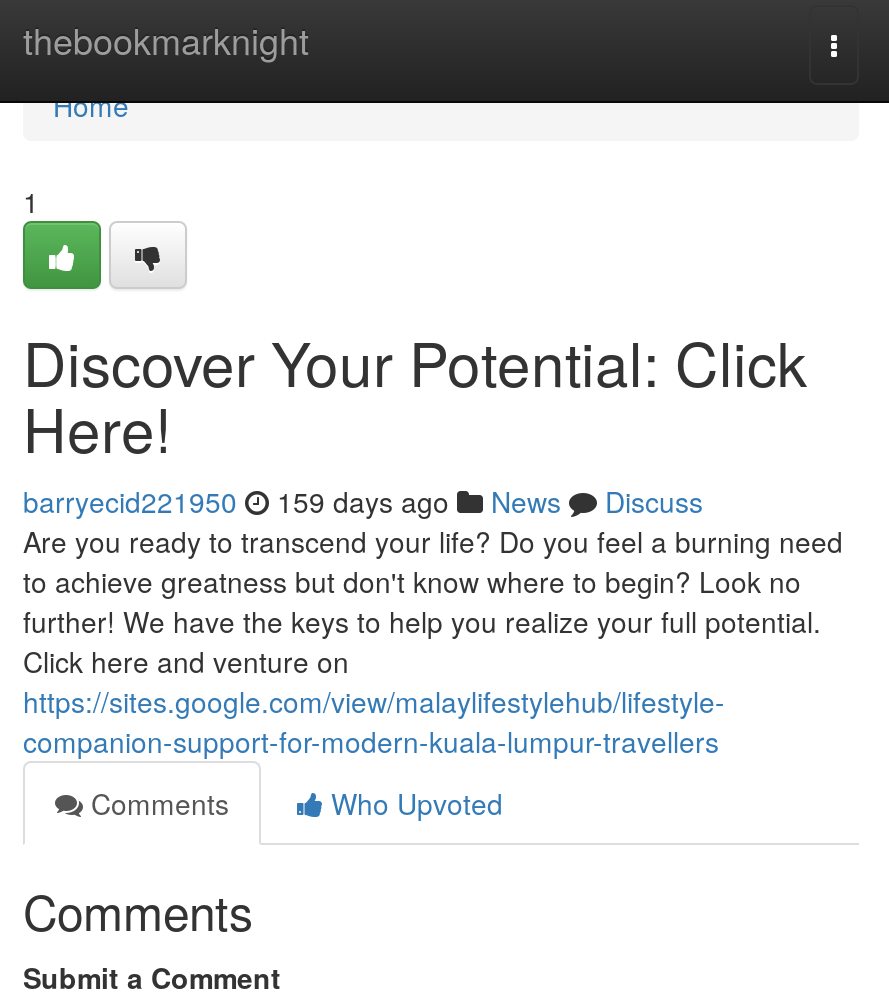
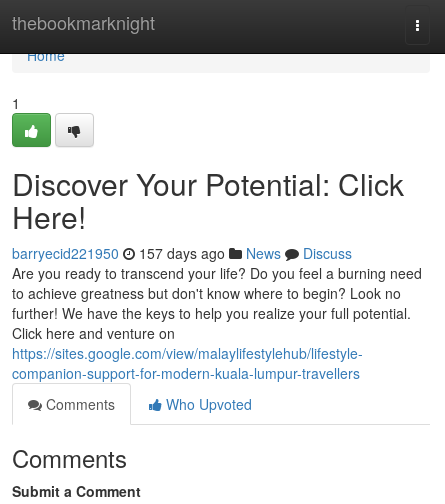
[23,481,703,521] barryecid221950 159 days ago News Discuss -> [12,243,352,263] barryecid221950 157 days ago News Discuss

